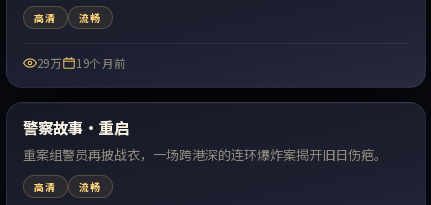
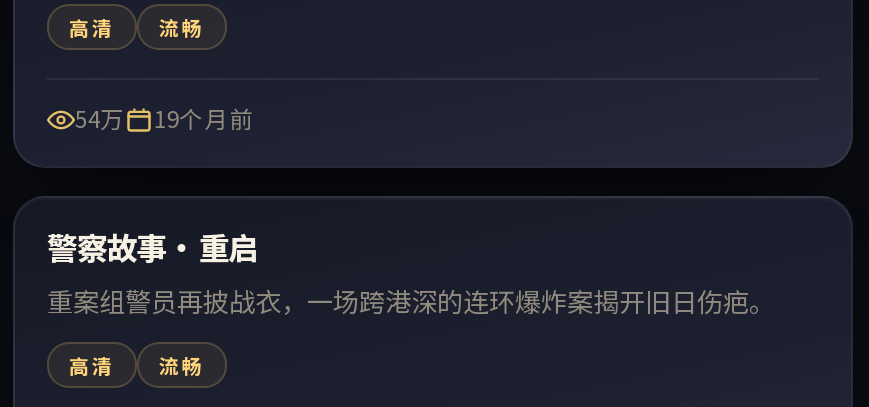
[37,55,127,71] 29万 19个月前 -> [75,102,254,134] 54万 19个月前

